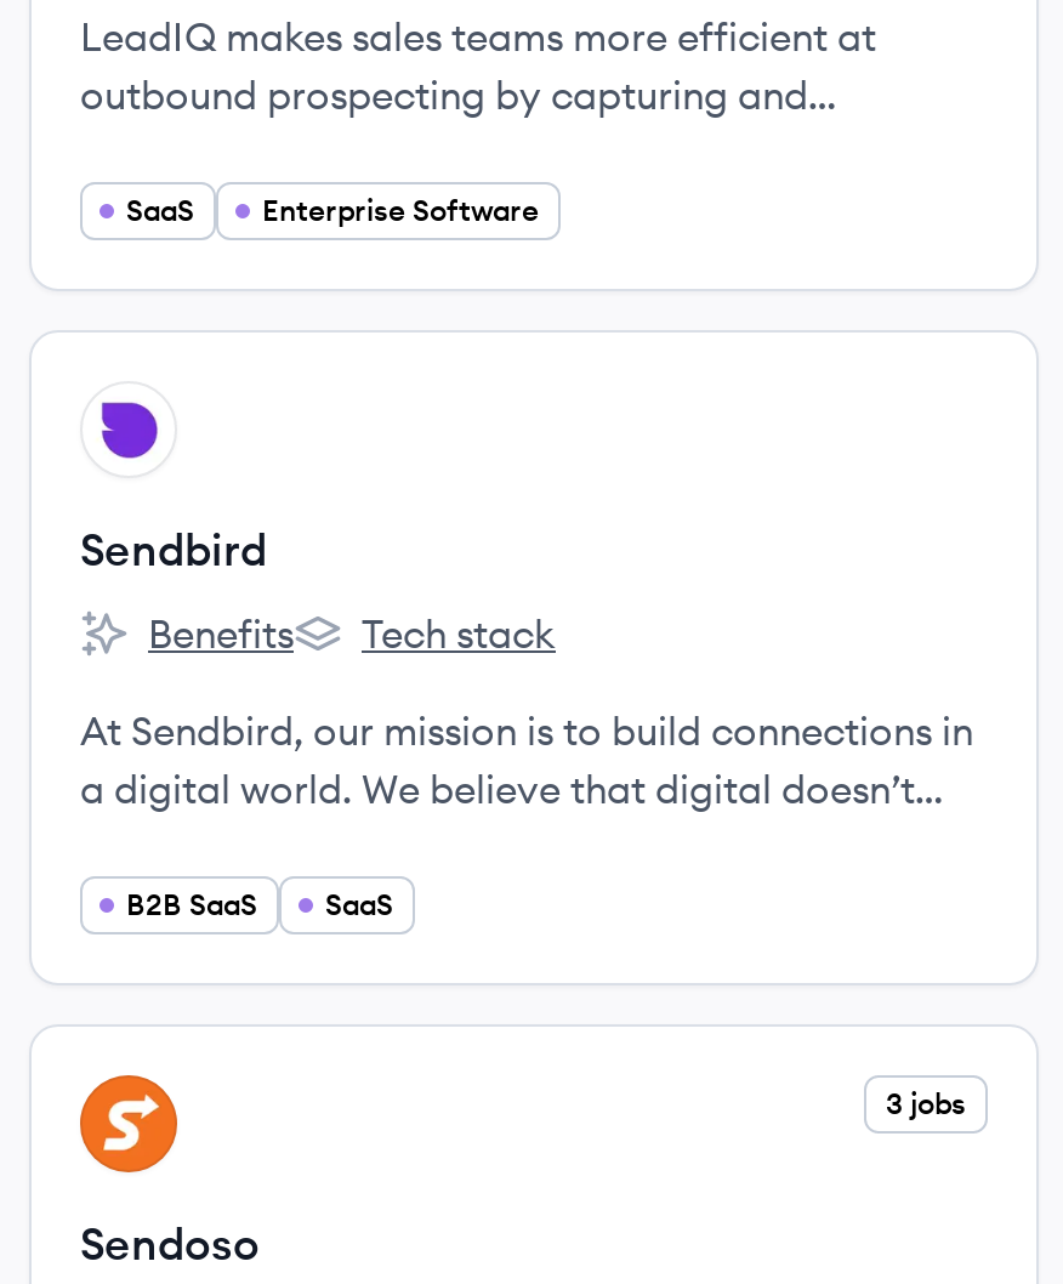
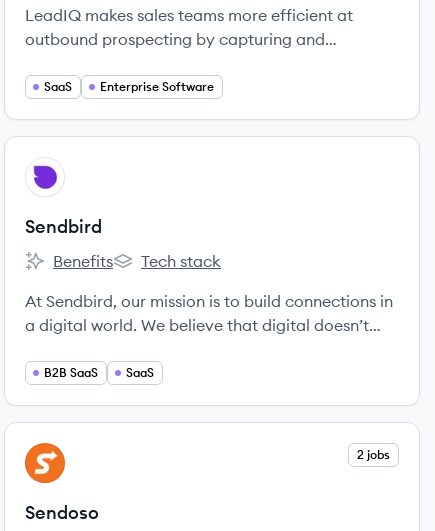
[886,1085,966,1121] 3 jobs -> [357,447,390,462] 2 jobs

